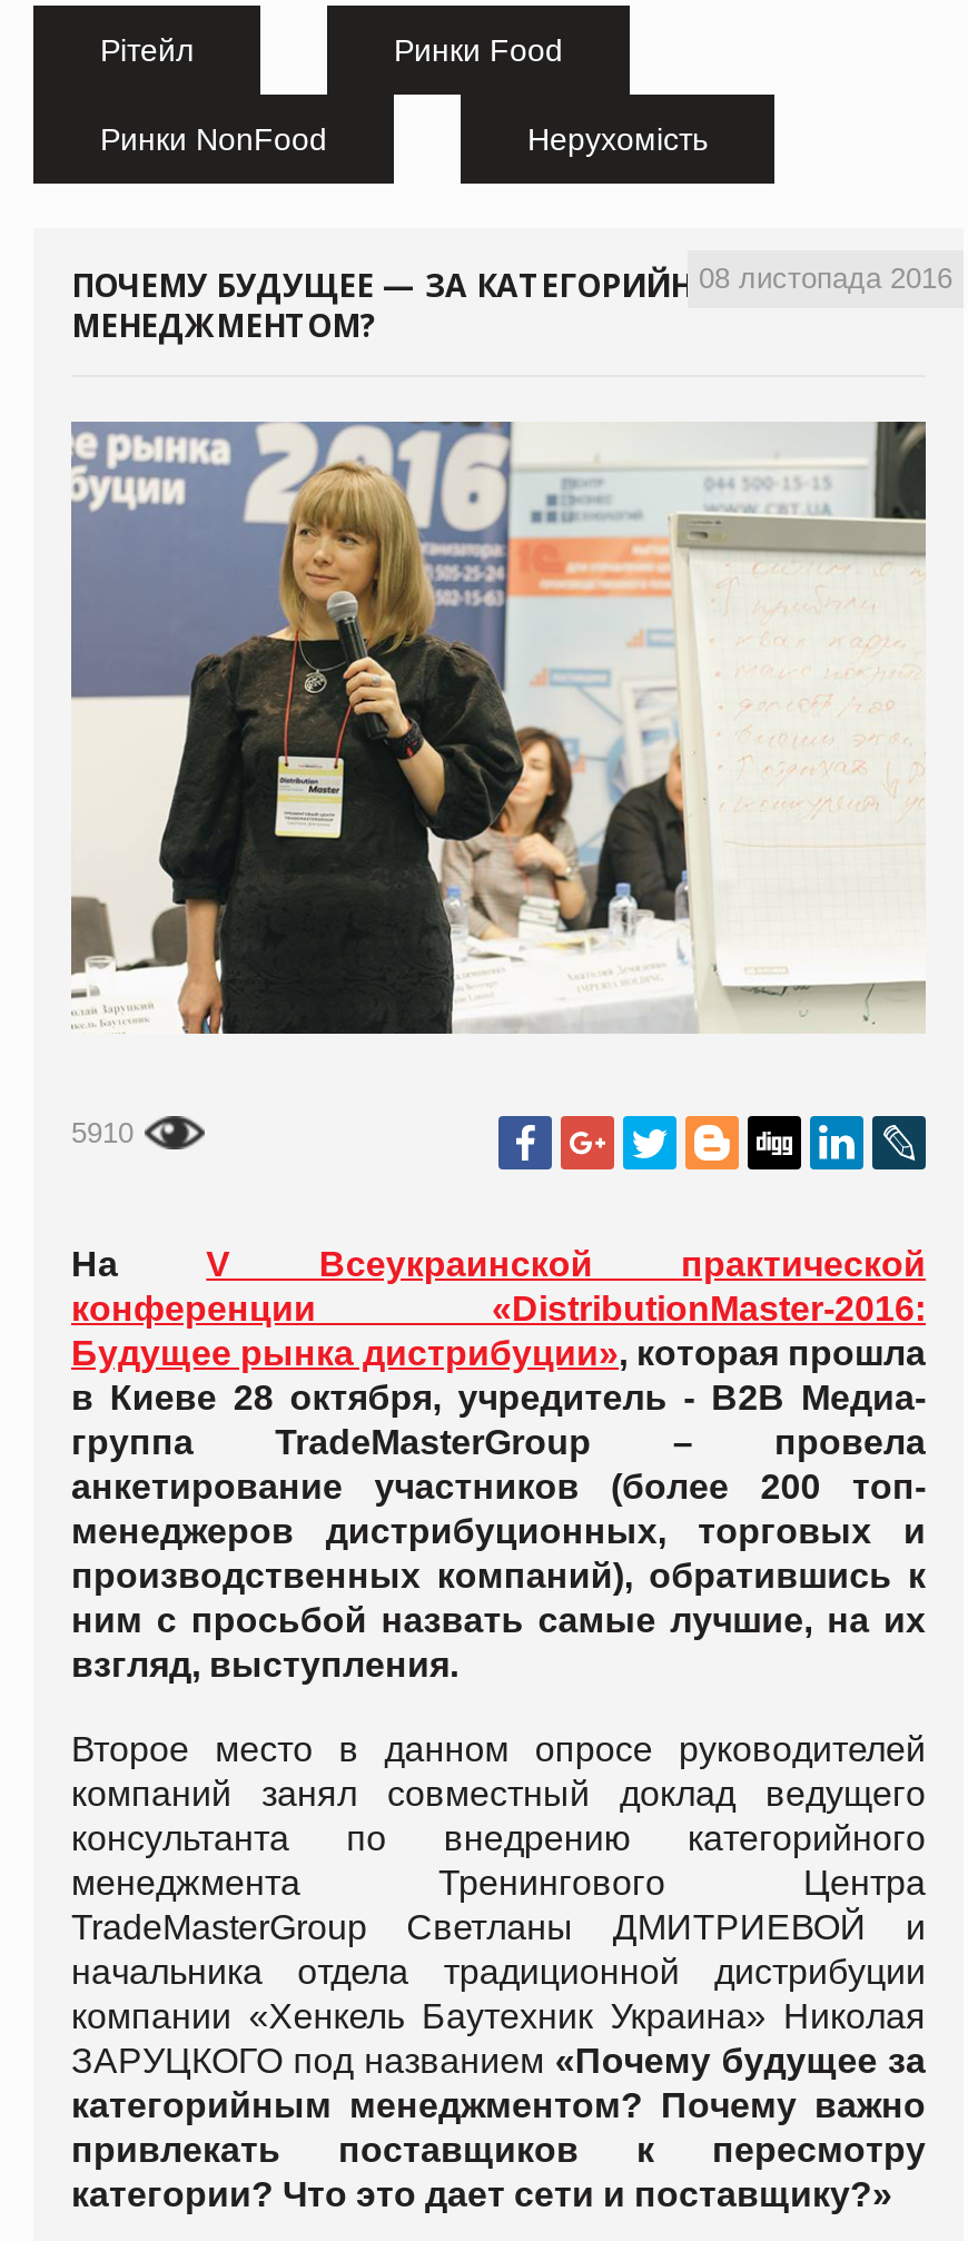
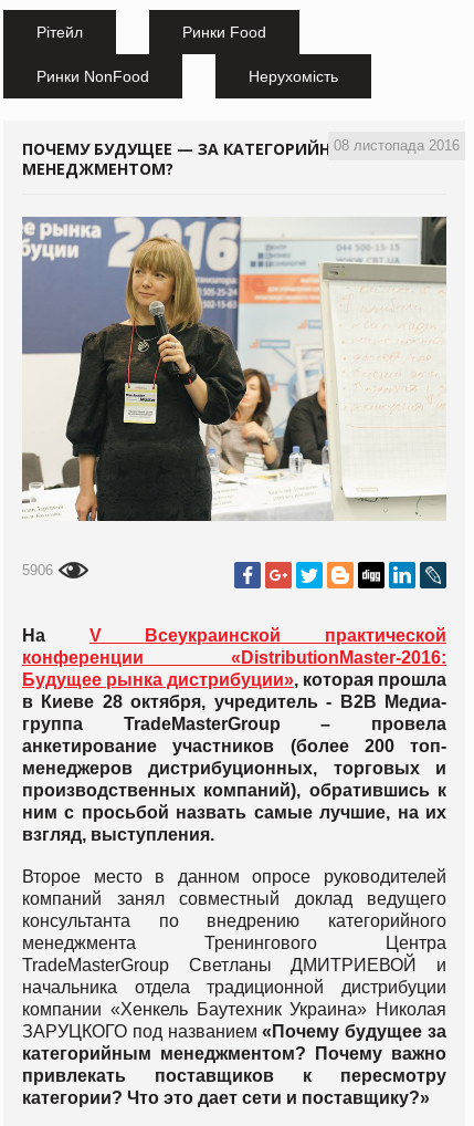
[71,1117,134,1151] 5910 -> [22,562,53,579] 5906

